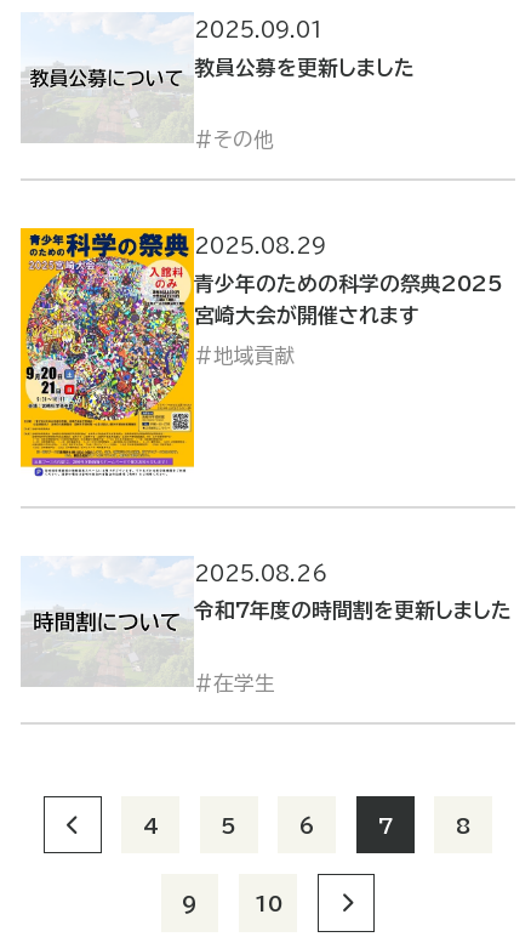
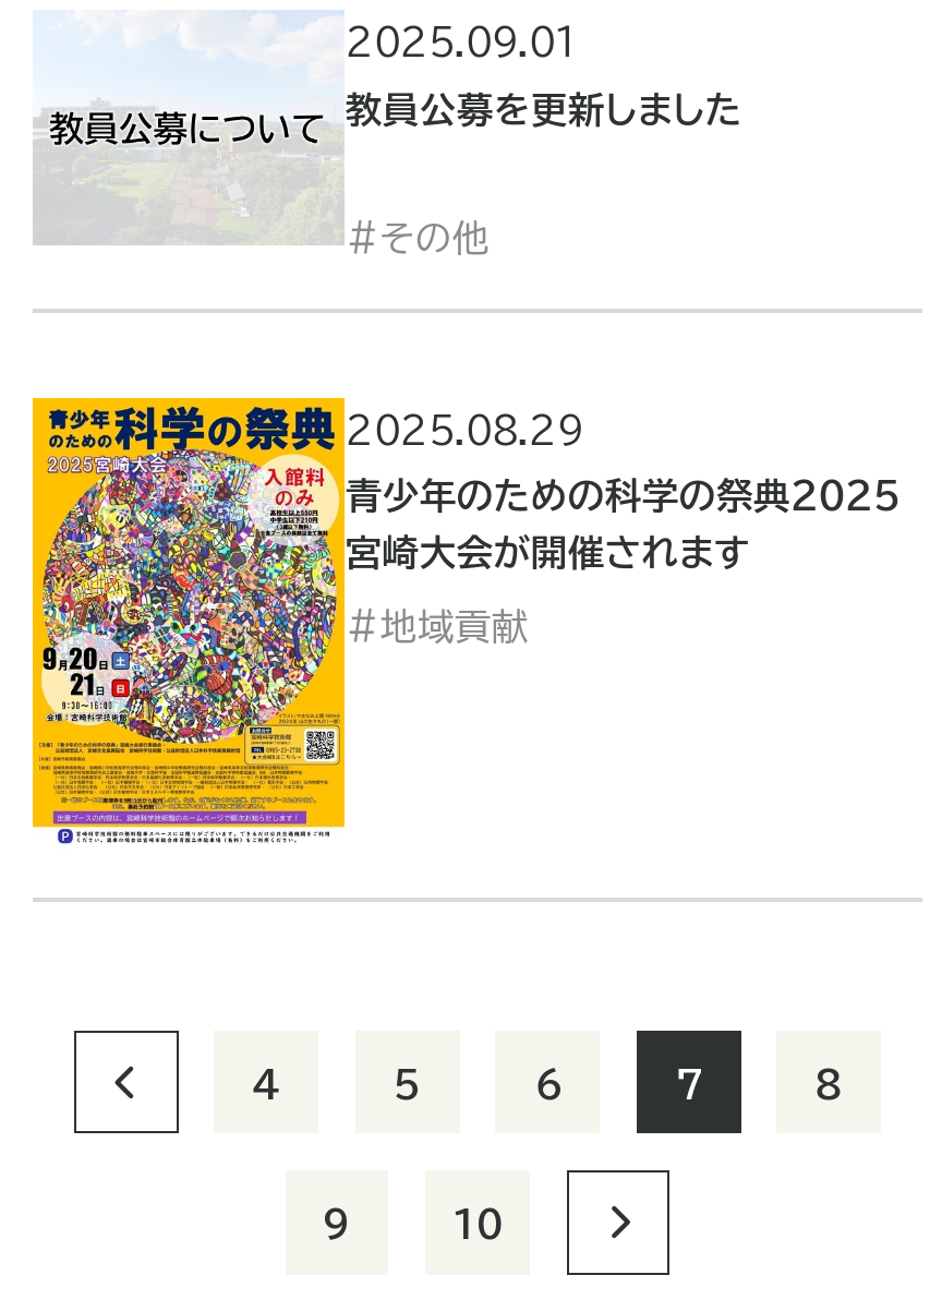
[21,556,512,687] [image] | 2025.08.26 | 令和7年度の時間割を更新しました -> none
[214,673,276,693] 在学生 -> none

